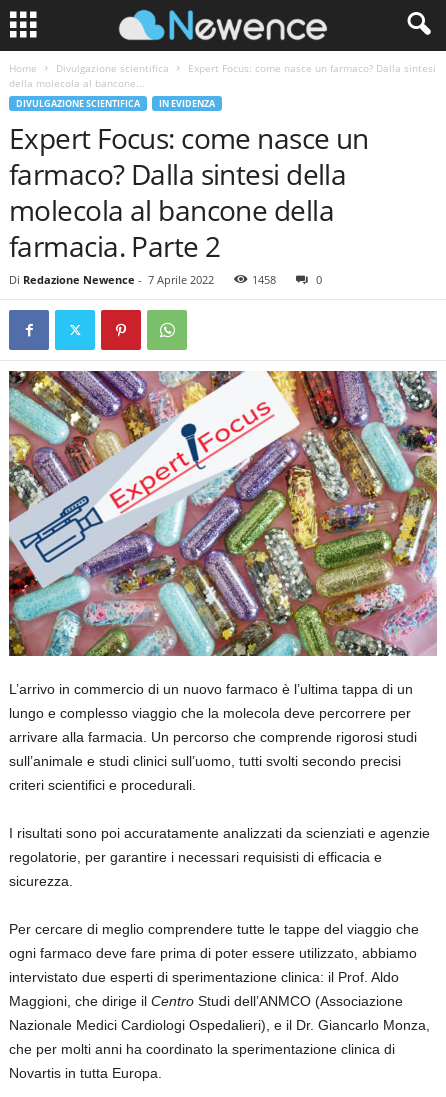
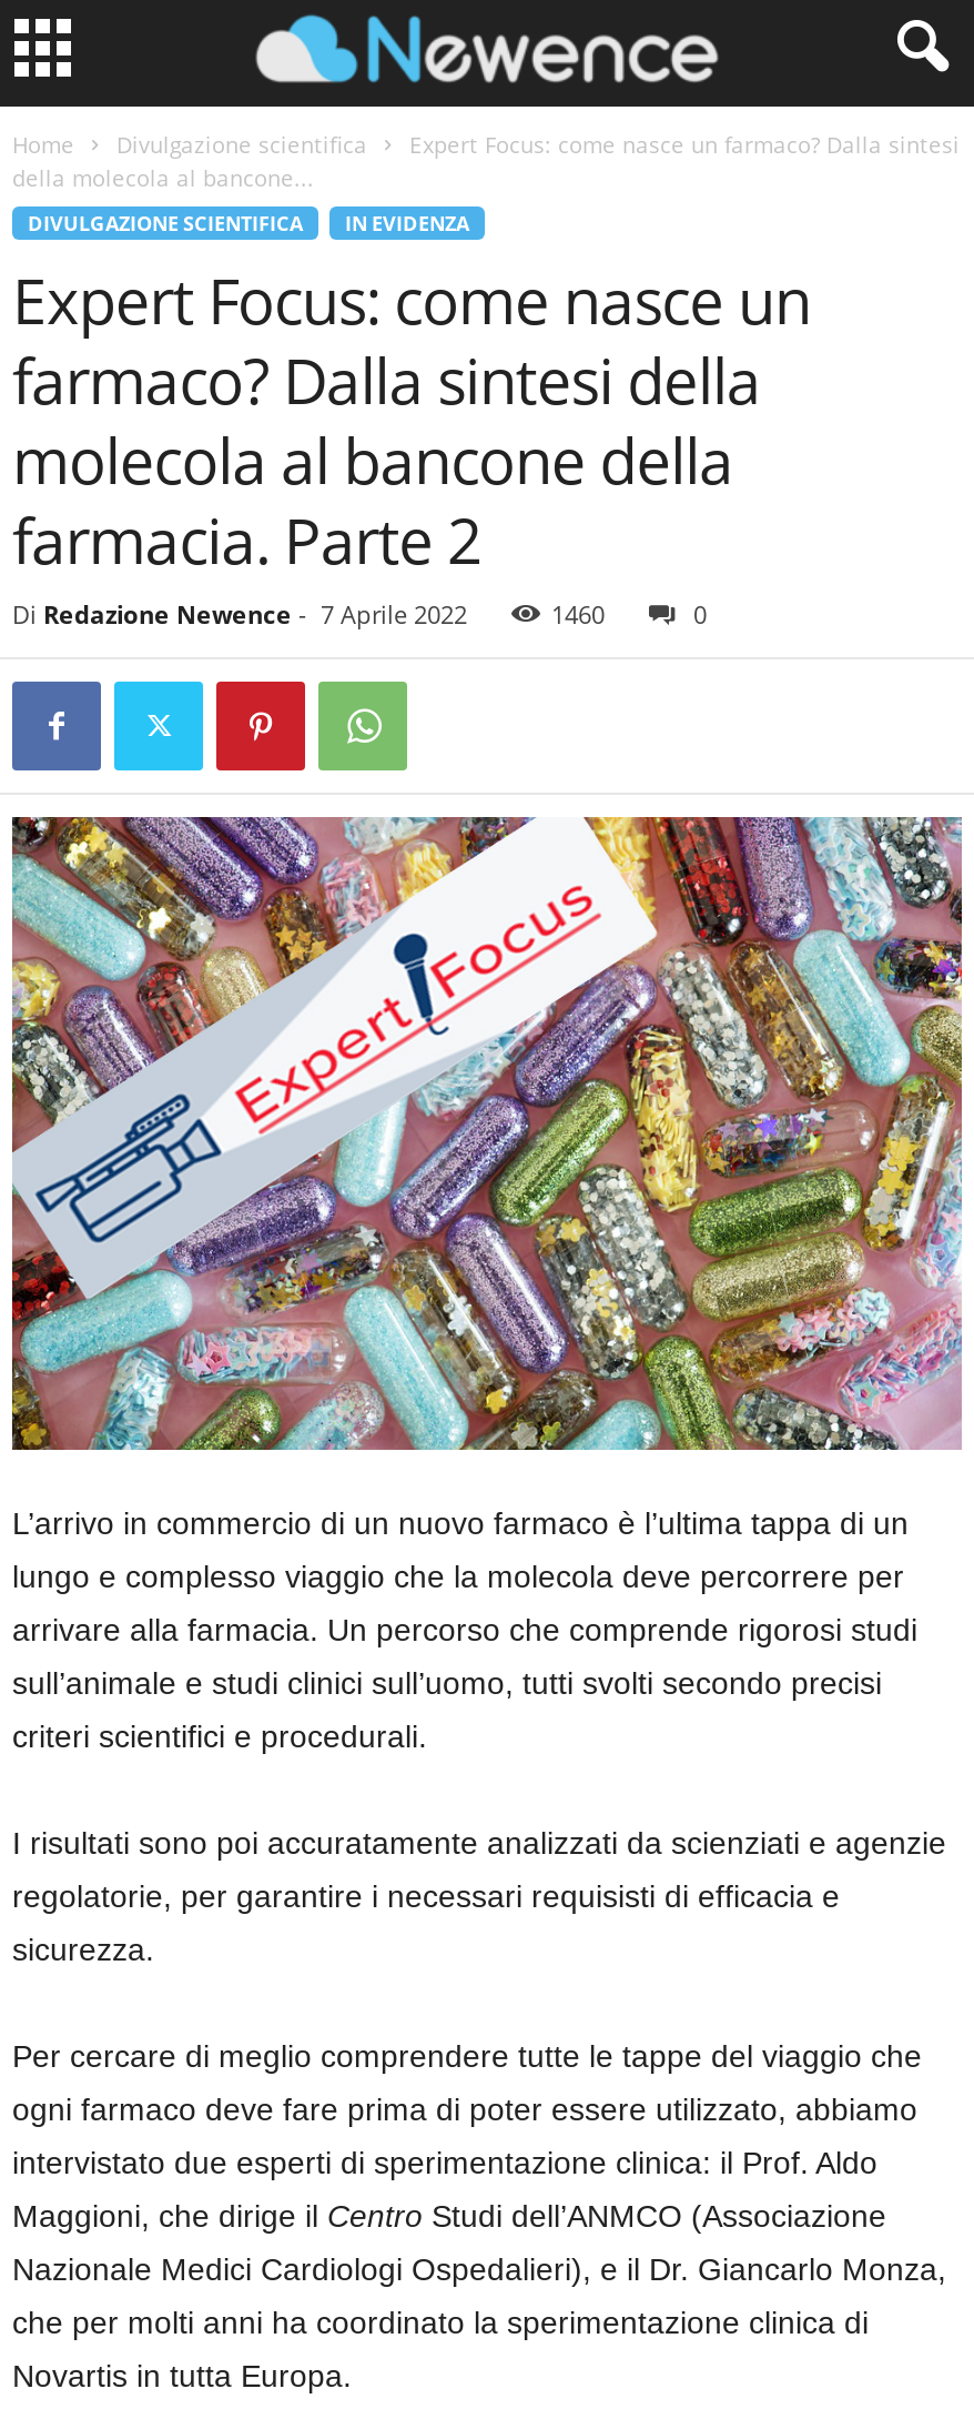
[252,272,276,287] 1458 -> [551,597,605,631] 1460

